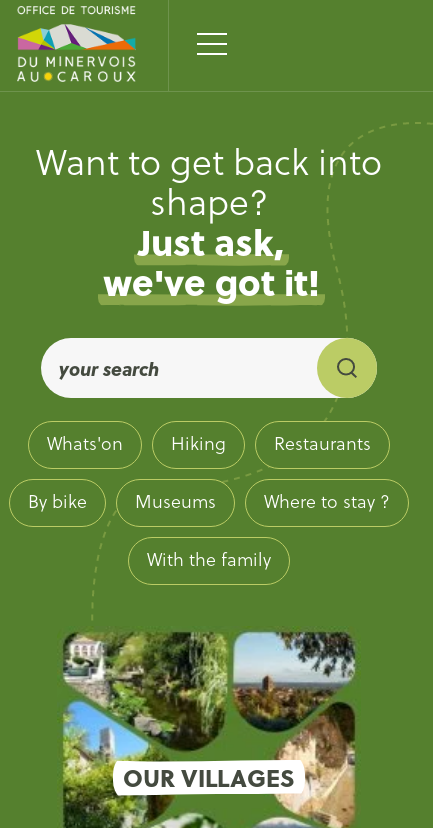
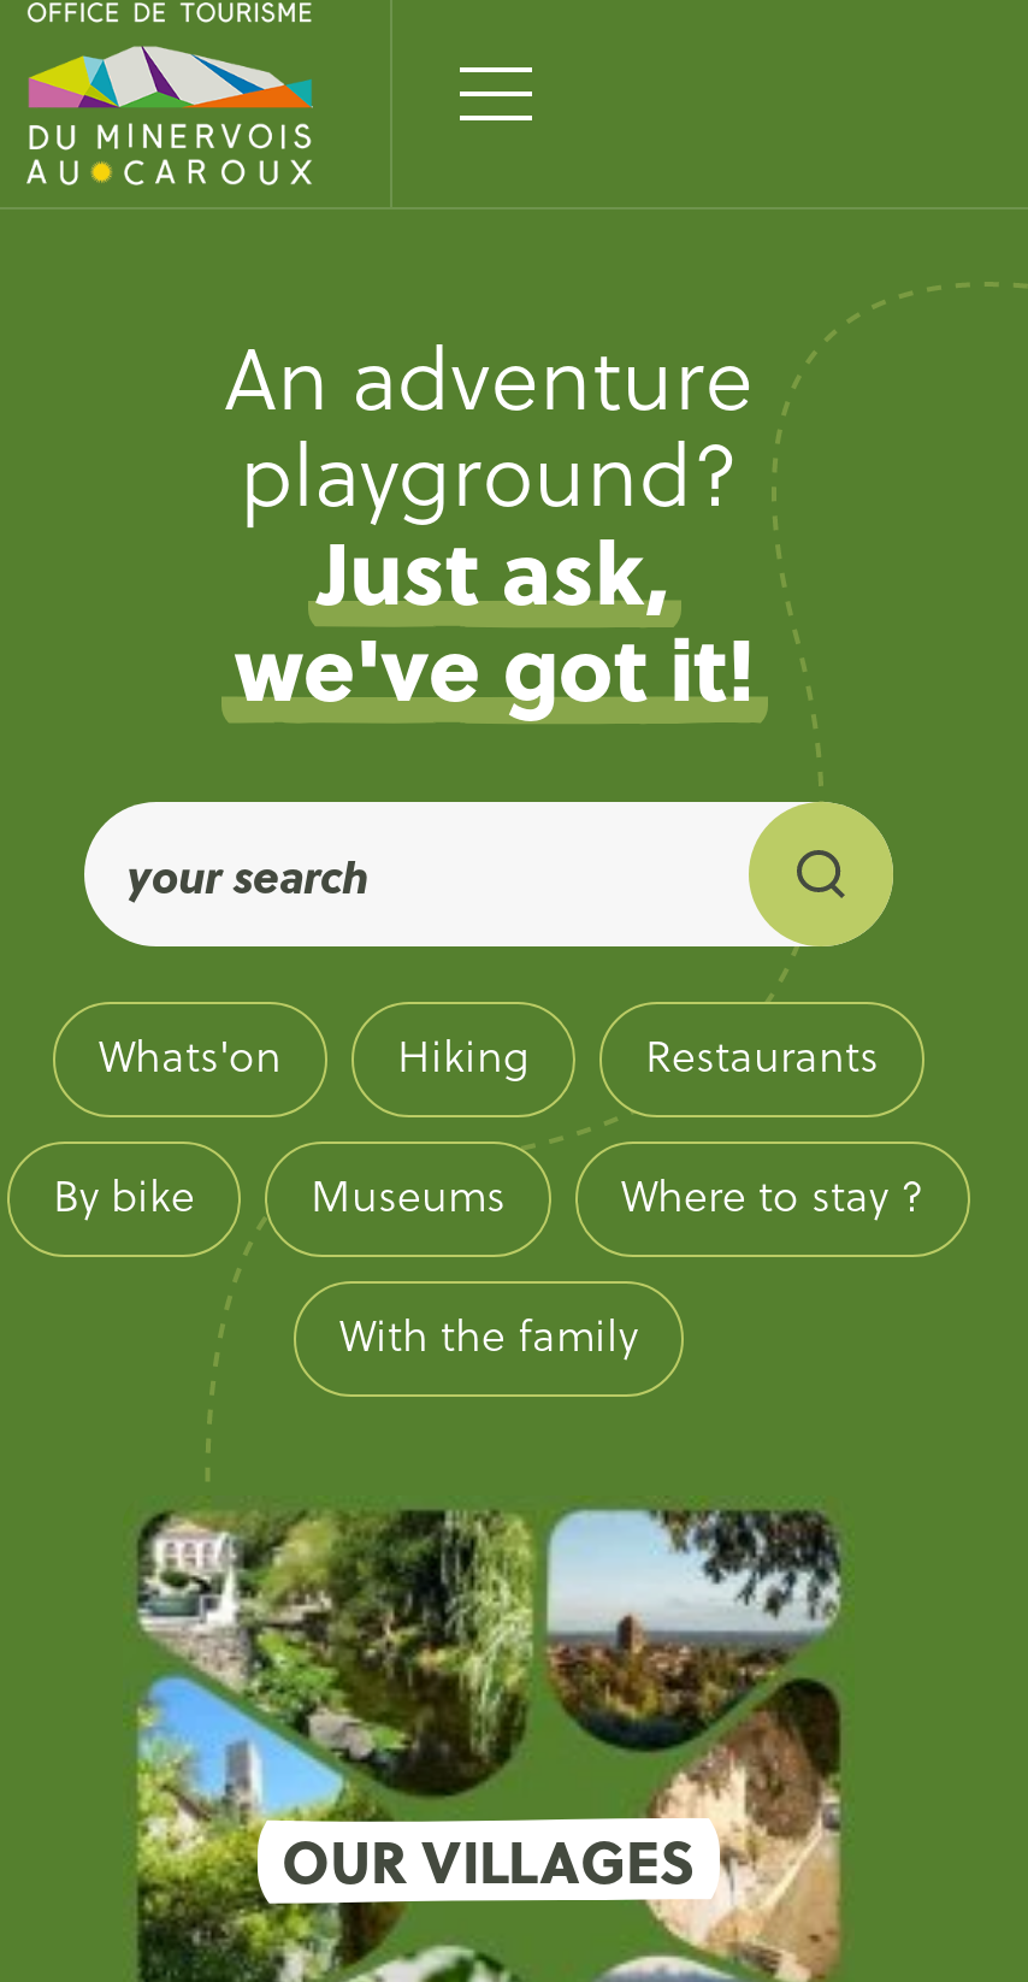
[36,137,382,227] Want to get back into | shape? -> [224,318,754,535] An adventure | playground?

